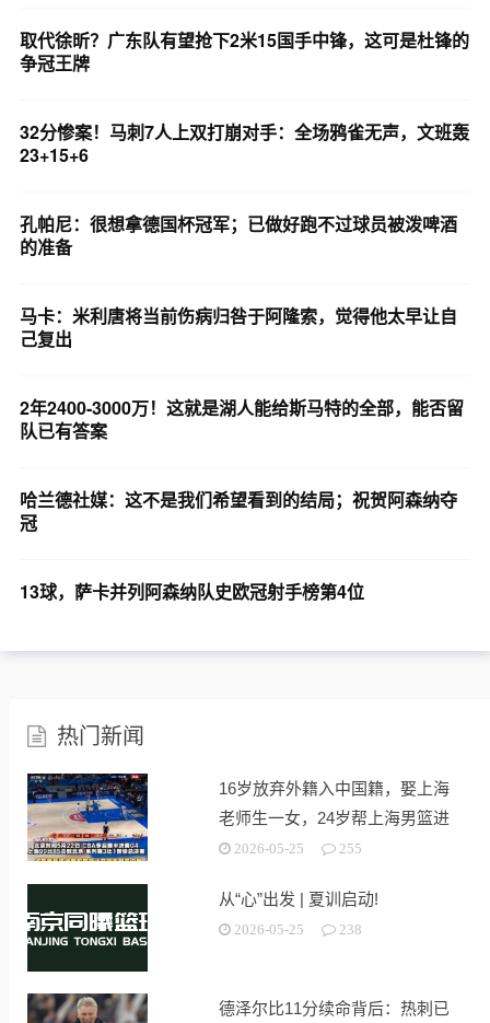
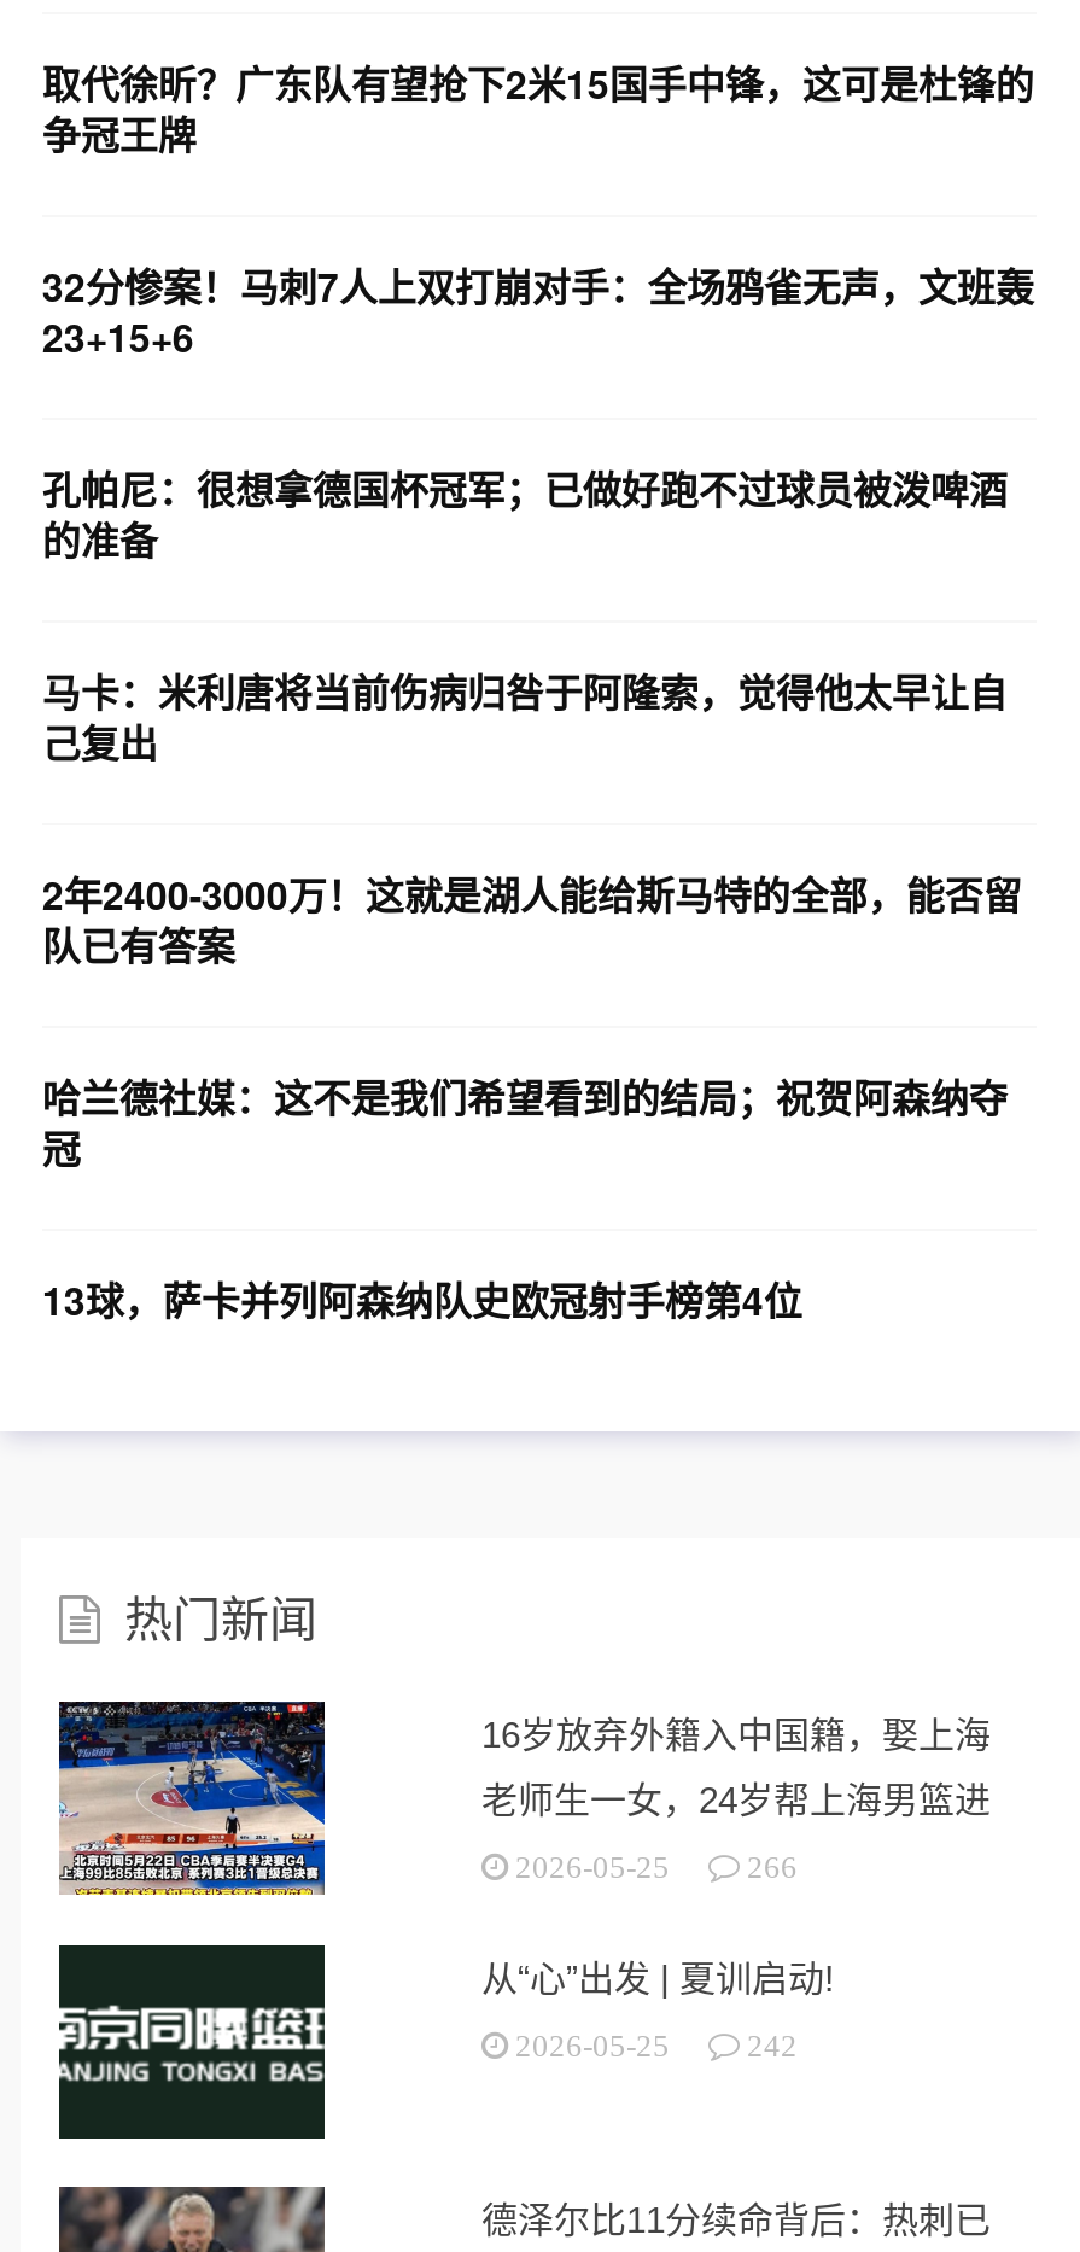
[336,841,362,855] 255 -> [740,1851,798,1882] 266
[336,922,362,936] 238 -> [740,2029,798,2061] 242

